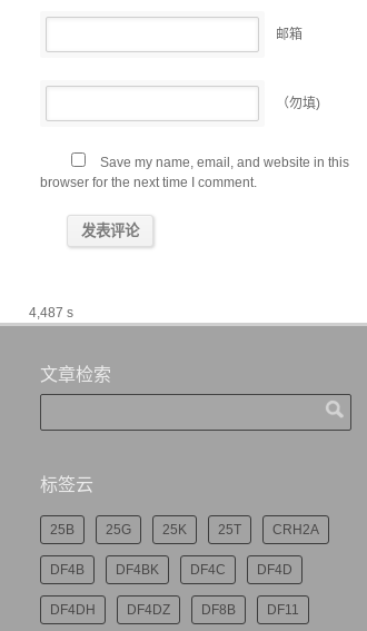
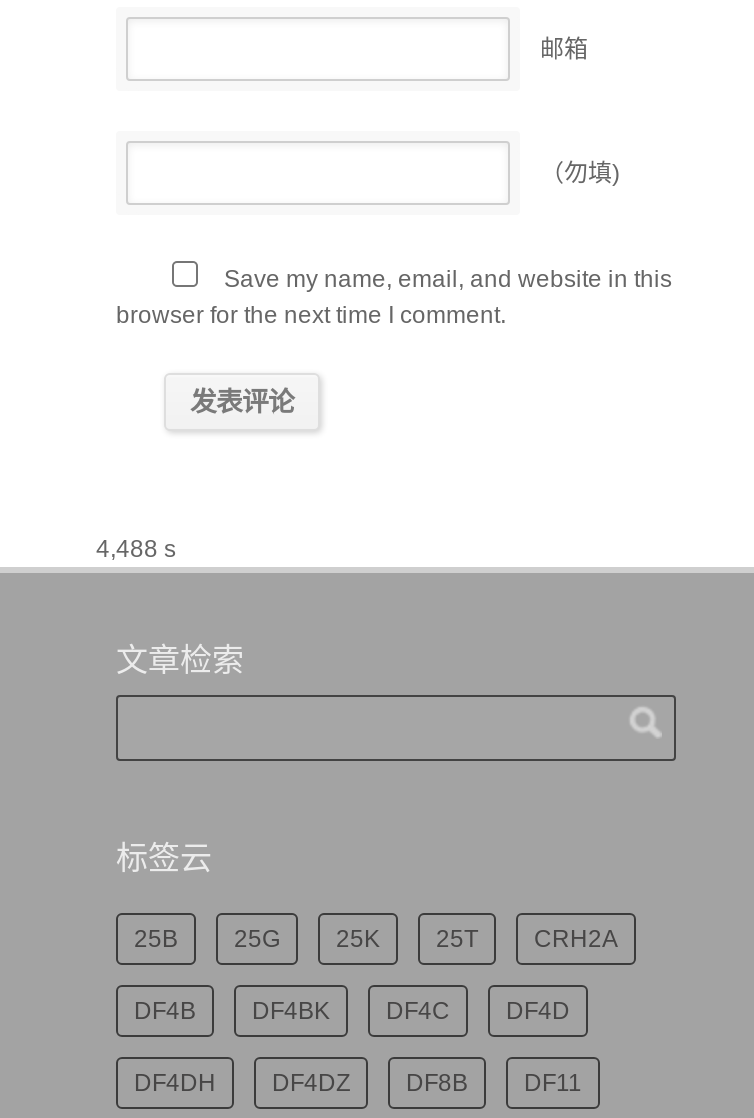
[29,305,73,320] 4,487 s -> [96,534,176,562] 4,488 s

